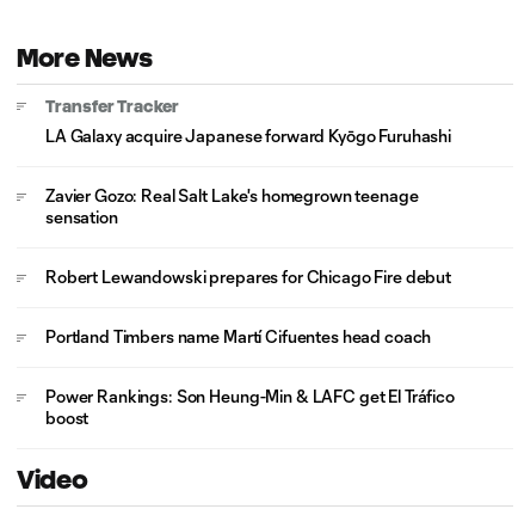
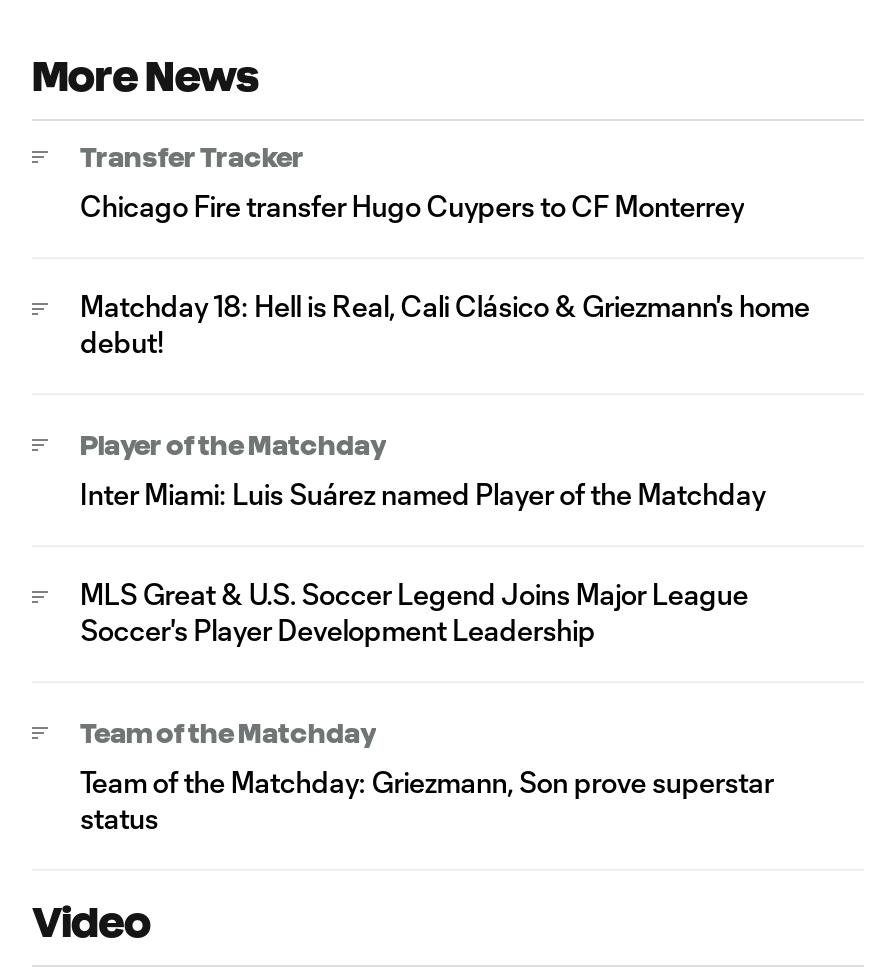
[45,125,455,428] LA Galaxy acquire Japanese forward Kyōgo Furuhashi | Zavier Gozo: Real Salt Lake's homegrown teenage | sensation | Robert Lewandowski prepares for Chicago Fire debut | Portland Timbers name Martí Cifuentes head coach | Power Rankings: Son Heung-Min & LAFC get El Tráfico | boost -> [80,189,810,835] Chicago Fire transfer Hugo Cuypers to CF Monterrey | Matchday 18: Hell is Real, Cali Clásico & Griezmann's home | debut! | Player of the Matchday | Inter Miami: Luis Suárez named Player of the Matchday | MLS Great & U.S. Soccer Legend Joins Major League | Soccer's Player Development Leadership | Team of the Matchday | Team of the Matchday: Griezmann, Son prove superstar | status

